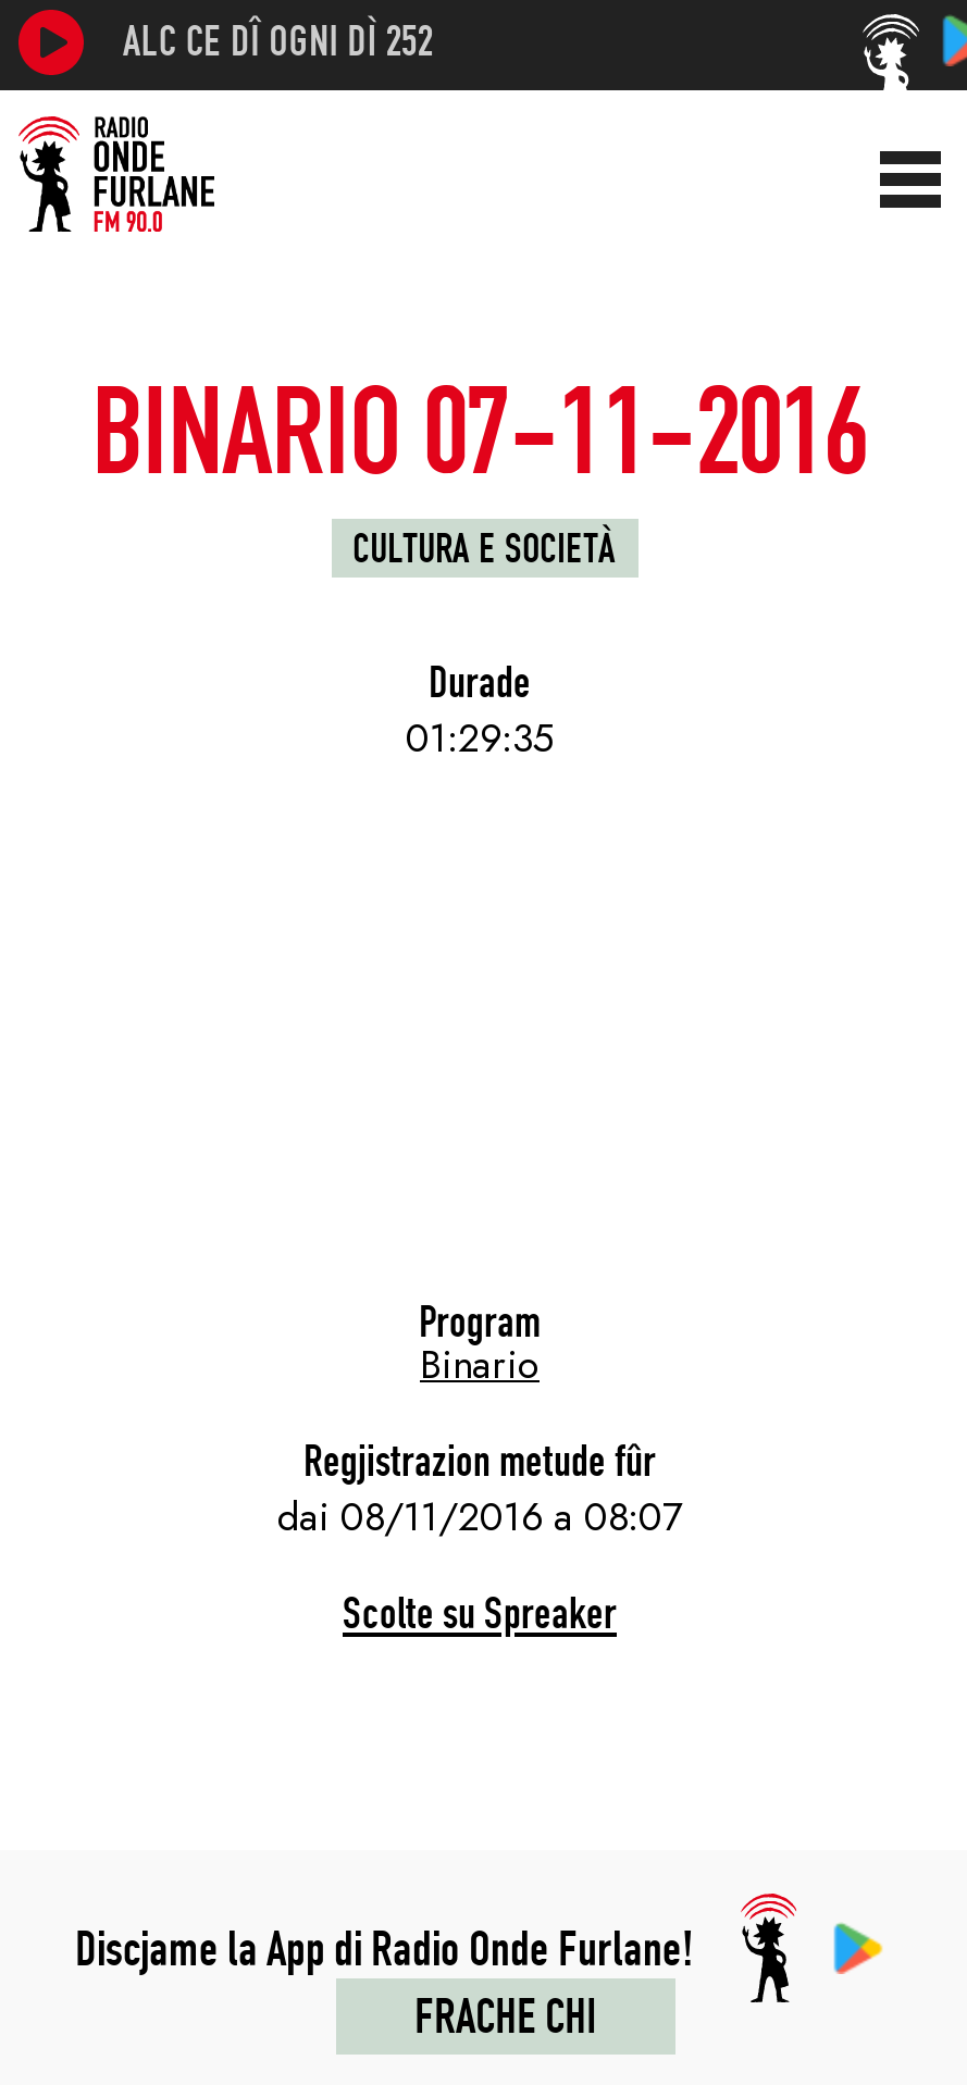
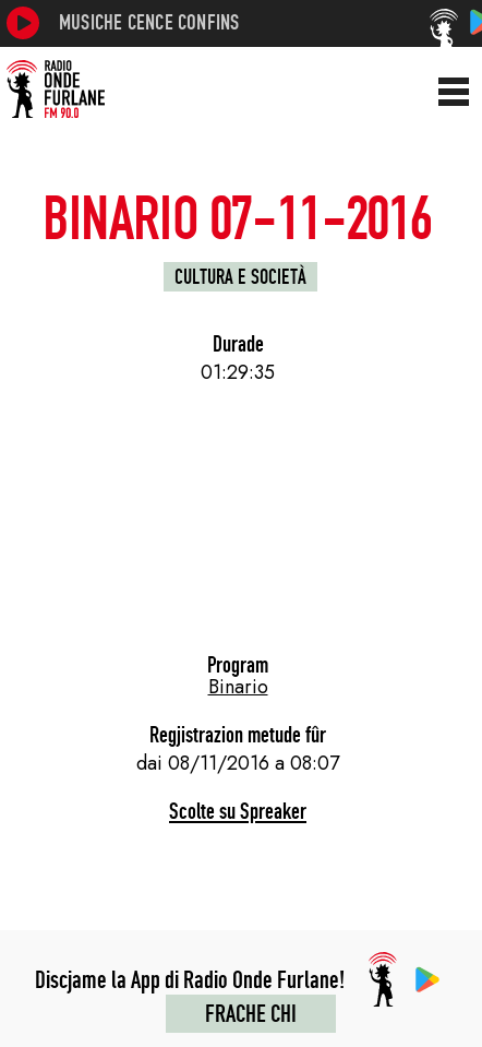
[123,15,433,67] ALC CE DÎ OGNI DÌ 252 -> [59,9,239,35] MUSICHE CENCE CONFINS

